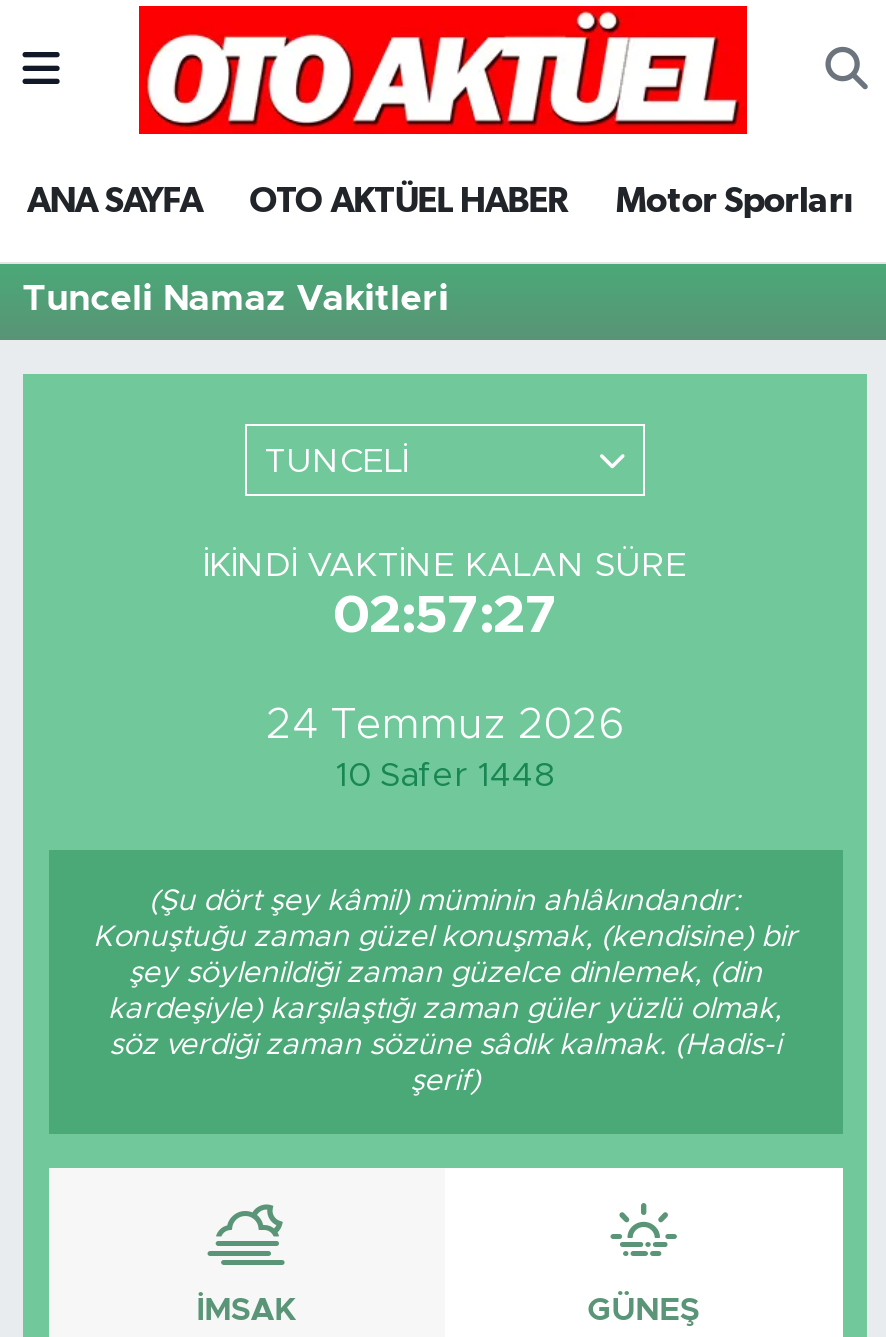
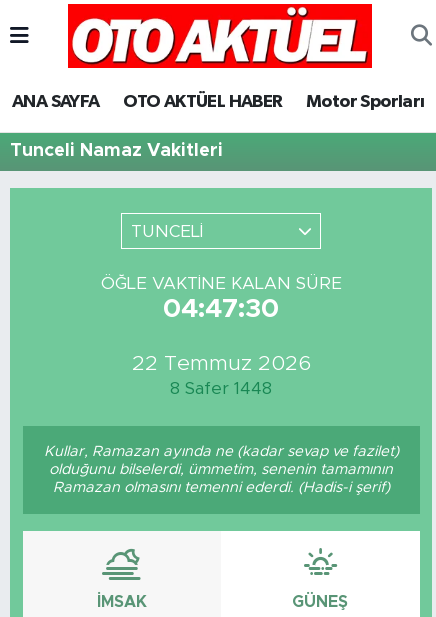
[203,549,687,643] İKINDI VAKTINE KALAN SÜRE | 02:57:27 -> [100,275,341,322] ÖĞLE VAKTINE KALAN SÜRE | 04:47:30
[266,704,624,792] 24 Temmuz 2026 | 10 Safer 1448 -> [131,353,310,397] 22 Temmuz 2026 | 8 Safer 1448
[93,887,797,1097] (Şu dört şey kâmil) müminin ahlâkındandır: | Konuştuğu zaman güzel konuşmak, (kendisine) bir | şey söylenildiği zaman güzelce dinlemek, (din | kardeşiyle) karşılaştığı zaman güler yüzlü olmak, | söz verdiği zaman sözüne sâdık kalmak. (Hadis-i | şerif) -> [43,444,398,495] Kullar, Ramazan ayında ne (kadar sevap ve fazilet) | olduğunu bilselerdi, ümmetim, senenin tamamının | Ramazan olmasını temenni ederdi. (Hadis-i şerif)

